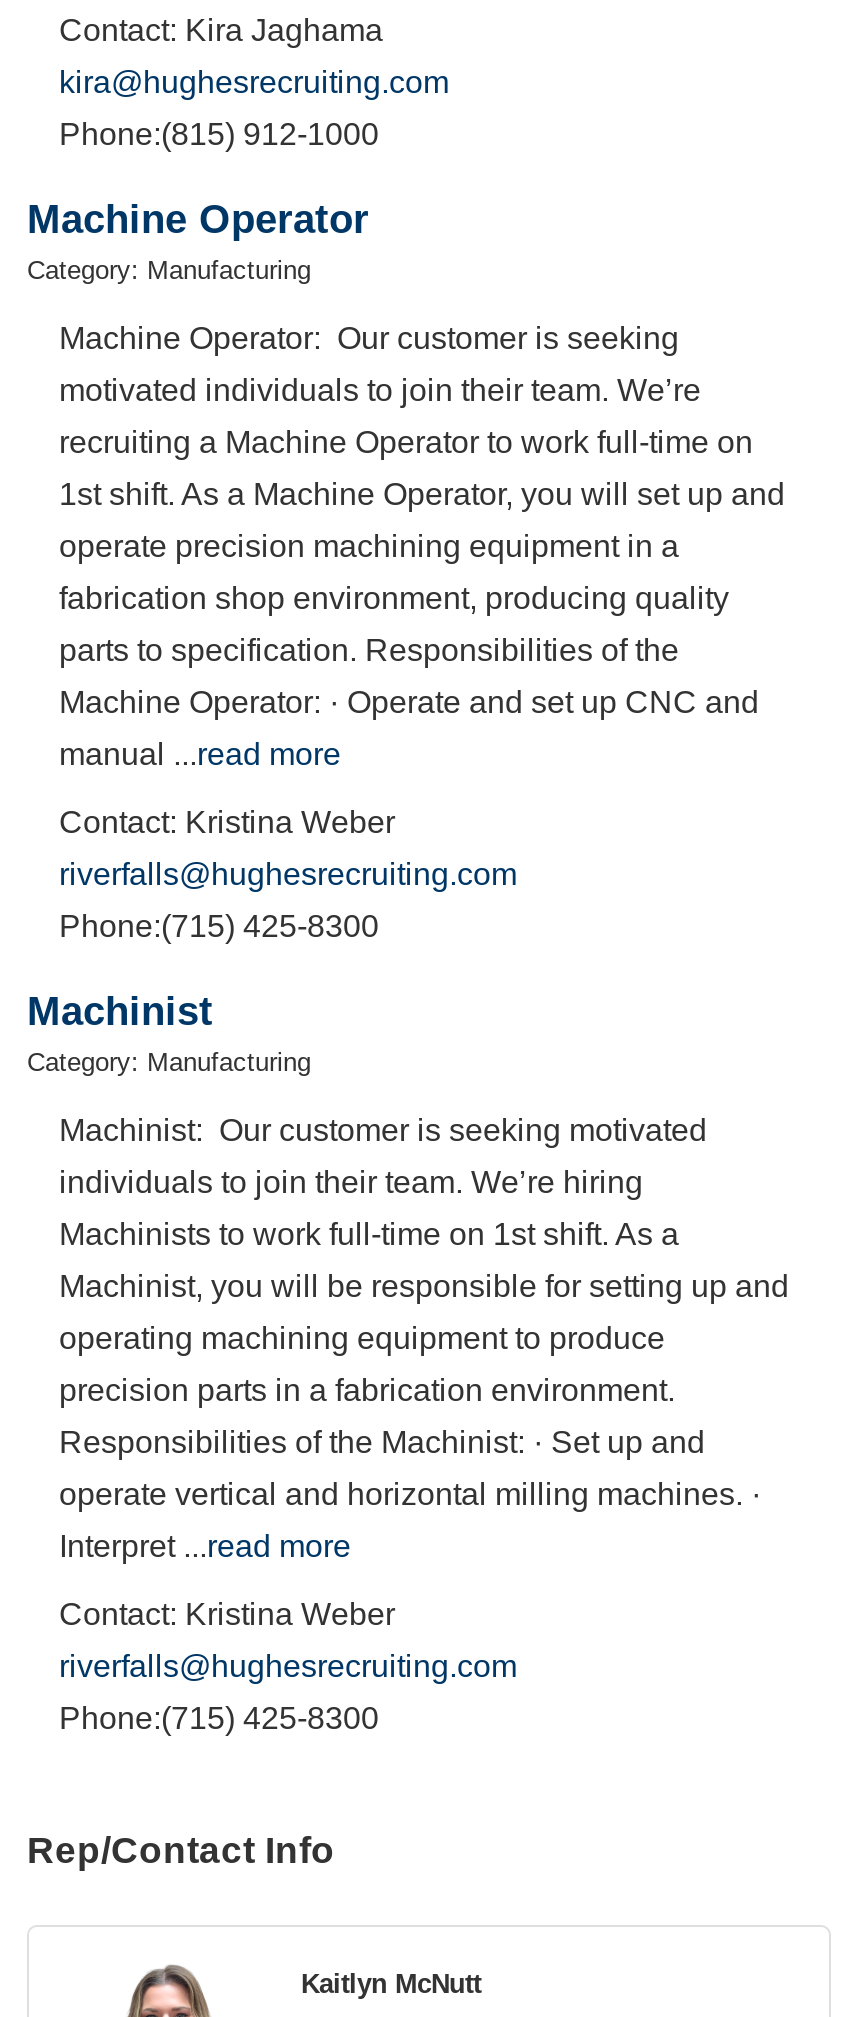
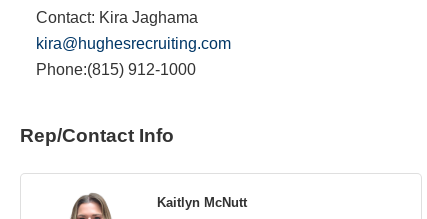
[27,197,789,1735] Machine Operator | Category: Manufacturing | Machine Operator: Our customer is seeking | motivated individuals to join their team. We’re | recruiting a Machine Operator to work full-time on | 1st shift. As a Machine Operator, you will set up and | operate precision machining equipment in a | fabrication shop environment, producing quality | parts to specification. Responsibilities of the | Machine Operator: · Operate and set up CNC and | manual...read more | Contact: Kristina Weber | riverfalls@hughesrecruiting.com | Phone:(715) 425-8300 | Machinist | Category: Manufacturing | Machinist: Our customer is seeking motivated | individuals to join their team. We’re hiring | Machinists to work full-time on 1st shift. As a | Machinist, you will be responsible for setting up and | operating machining equipment to produce | precision parts in a fabrication environment. | Responsibilities of the Machinist: · Set up and | operate vertical and horizontal milling machines. · | Interpret...read more | Contact: Kristina Weber | riverfalls@hughesrecruiting.com | Phone:(715) 425-8300 -> none

